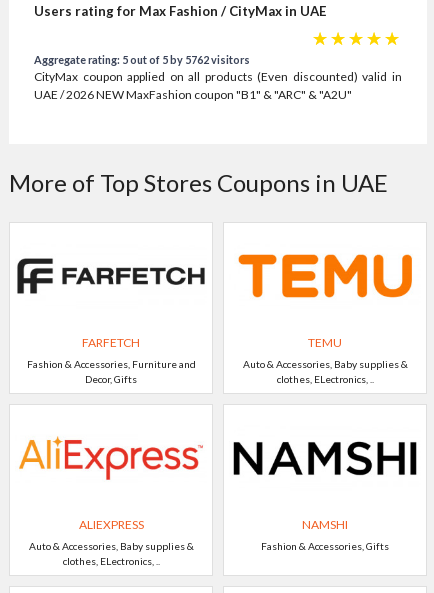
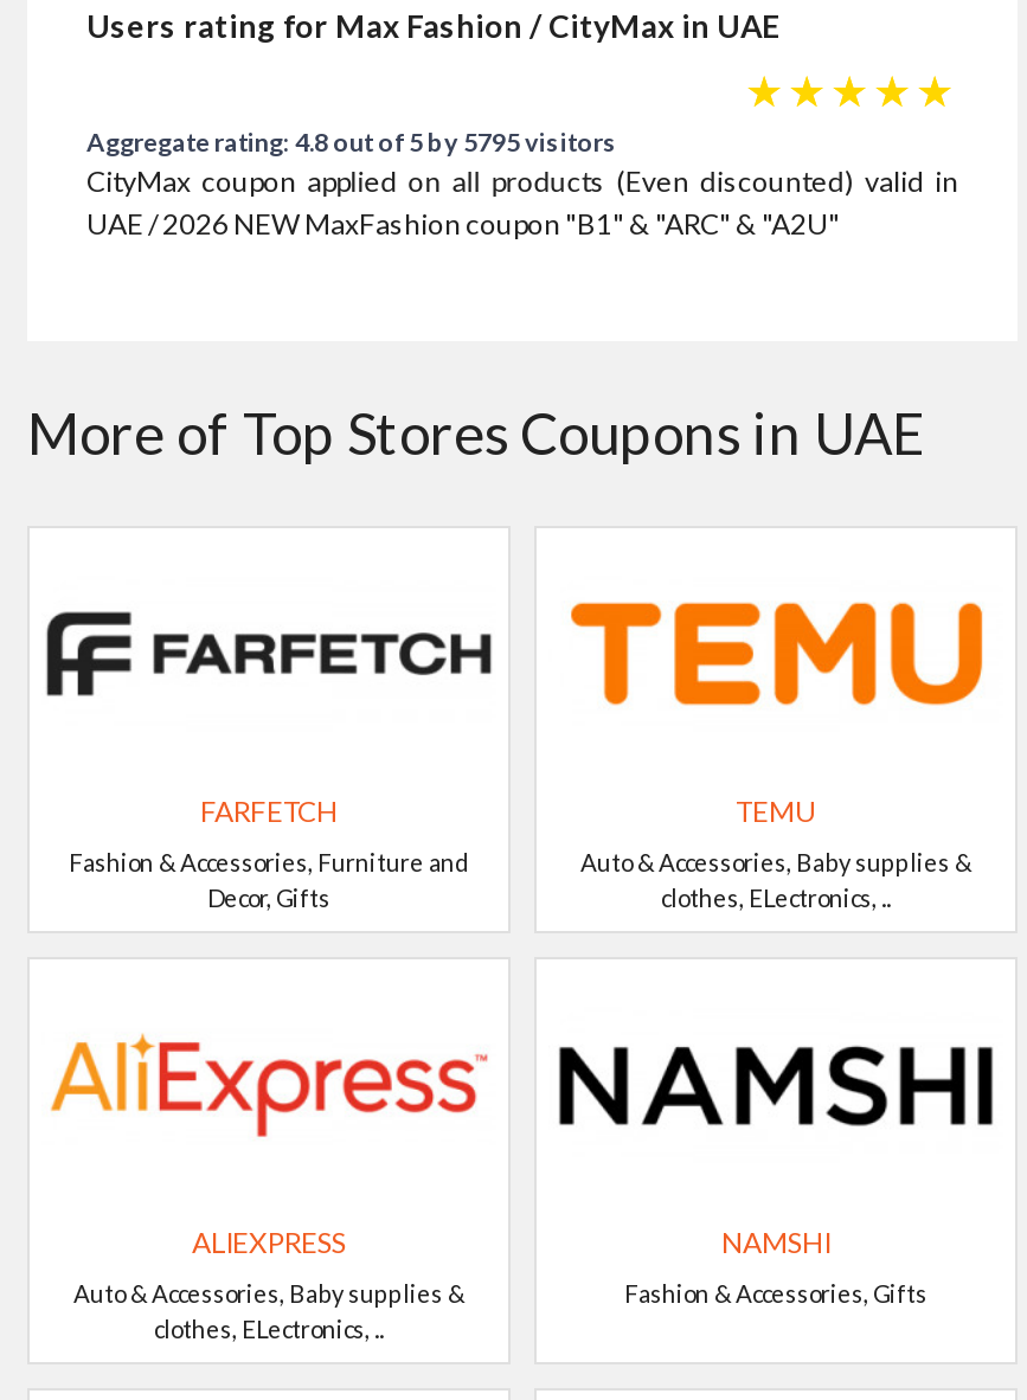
[34,53,250,66] Aggregate rating: 5 out of 5 by 5762 visitors -> [86,126,617,156] Aggregate rating: 4.8 out of 5 by 5795 visitors

